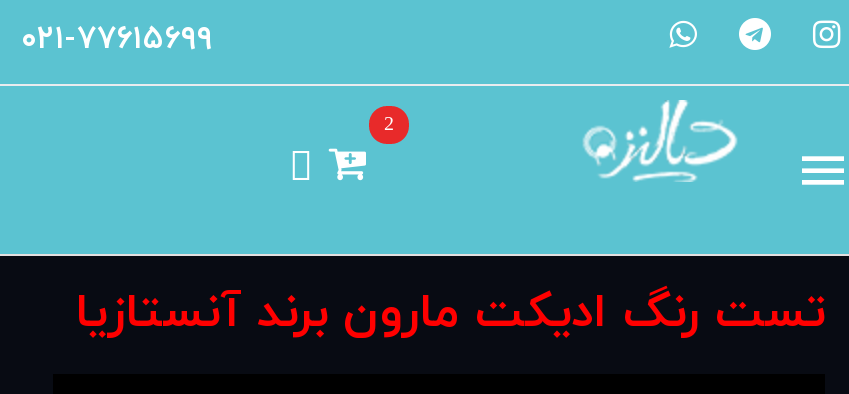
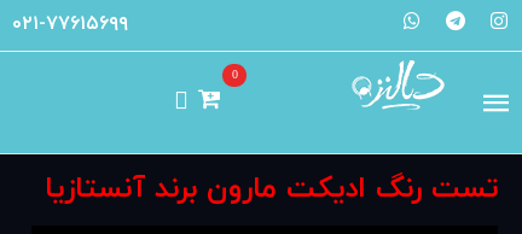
[384,112,394,132] 2 -> [231,68,237,80] 0

